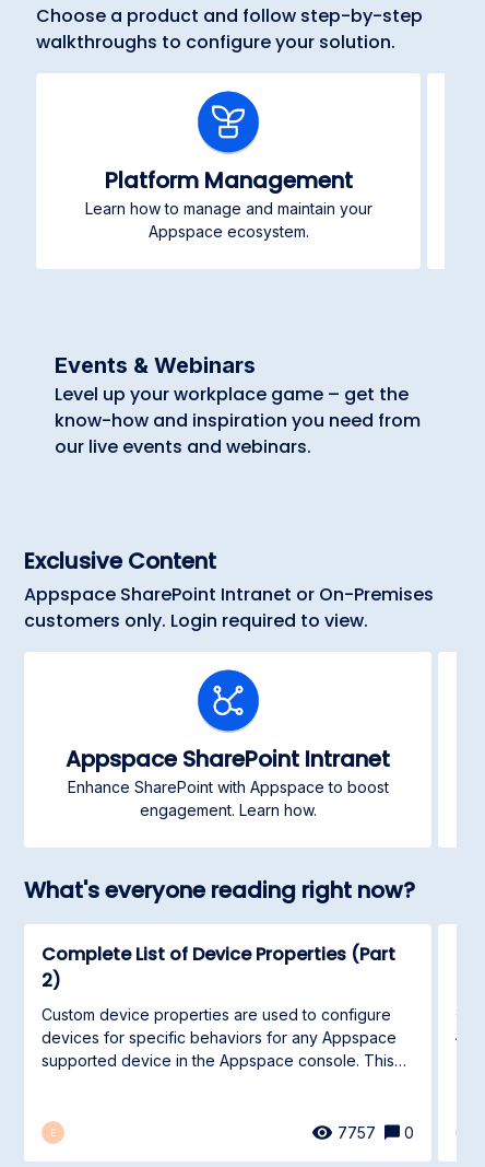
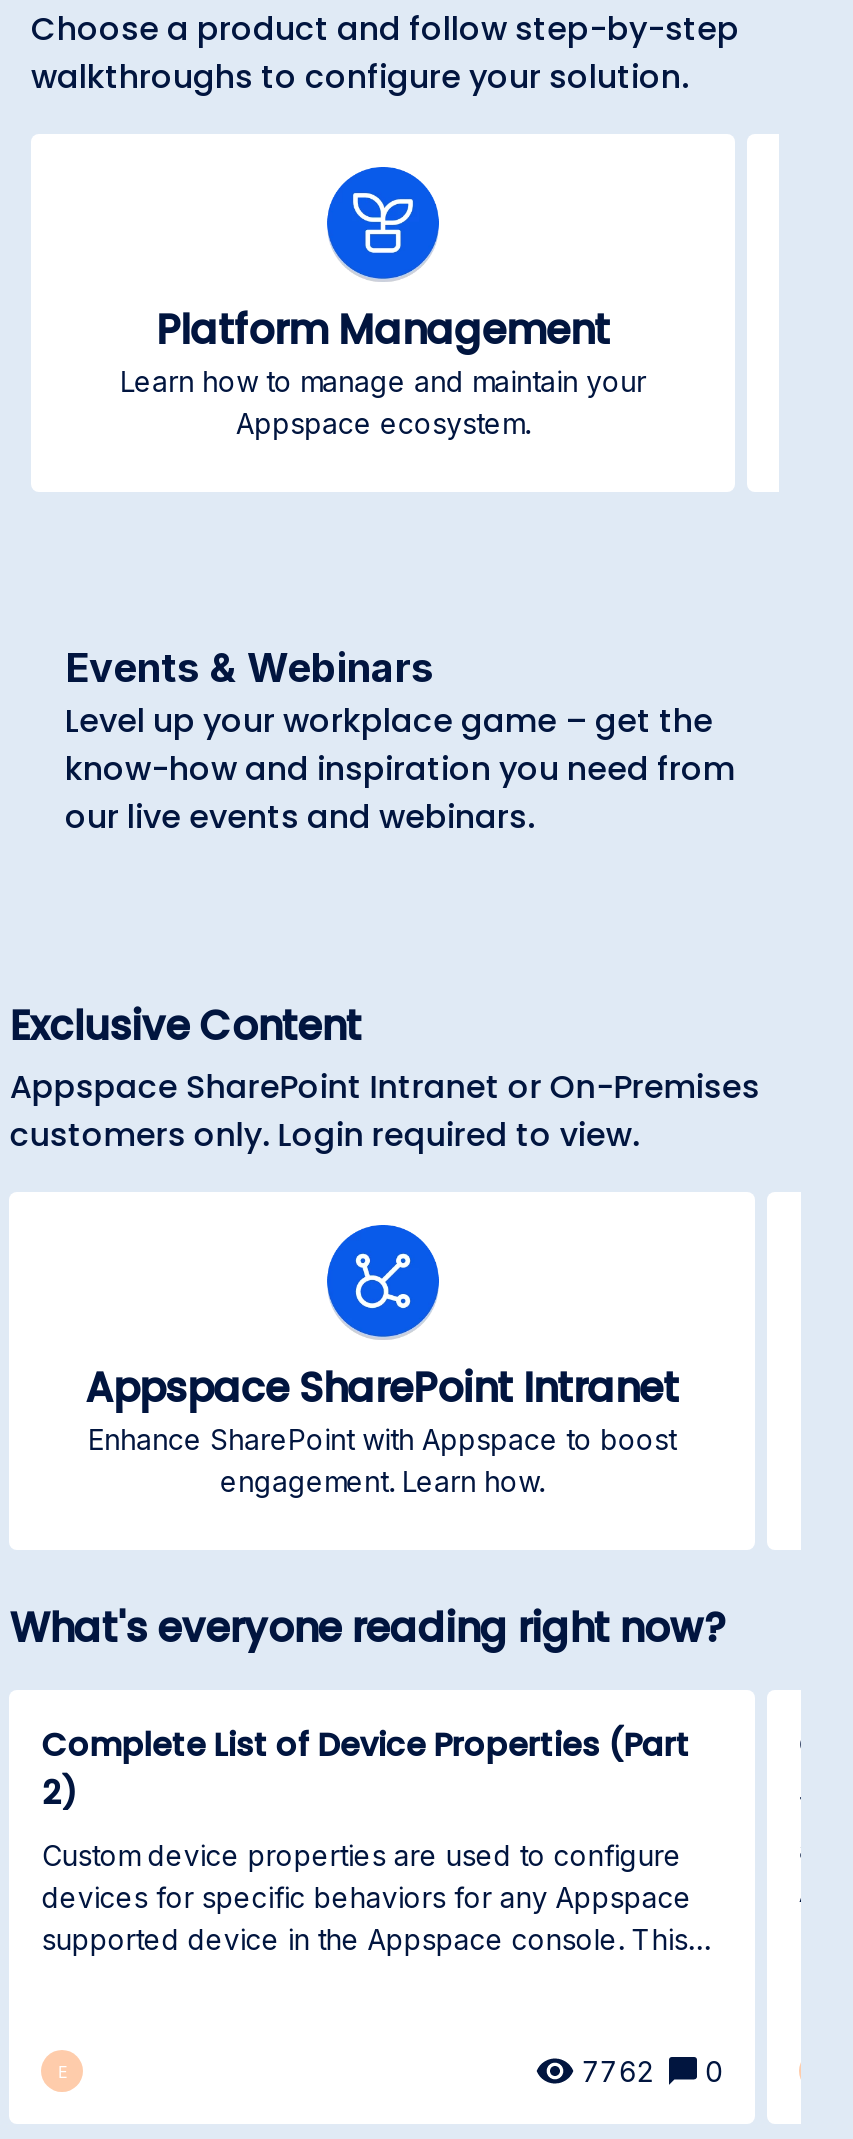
[337,1123,414,1142] 7757 0 -> [583,2054,723,2088] 7762 0

